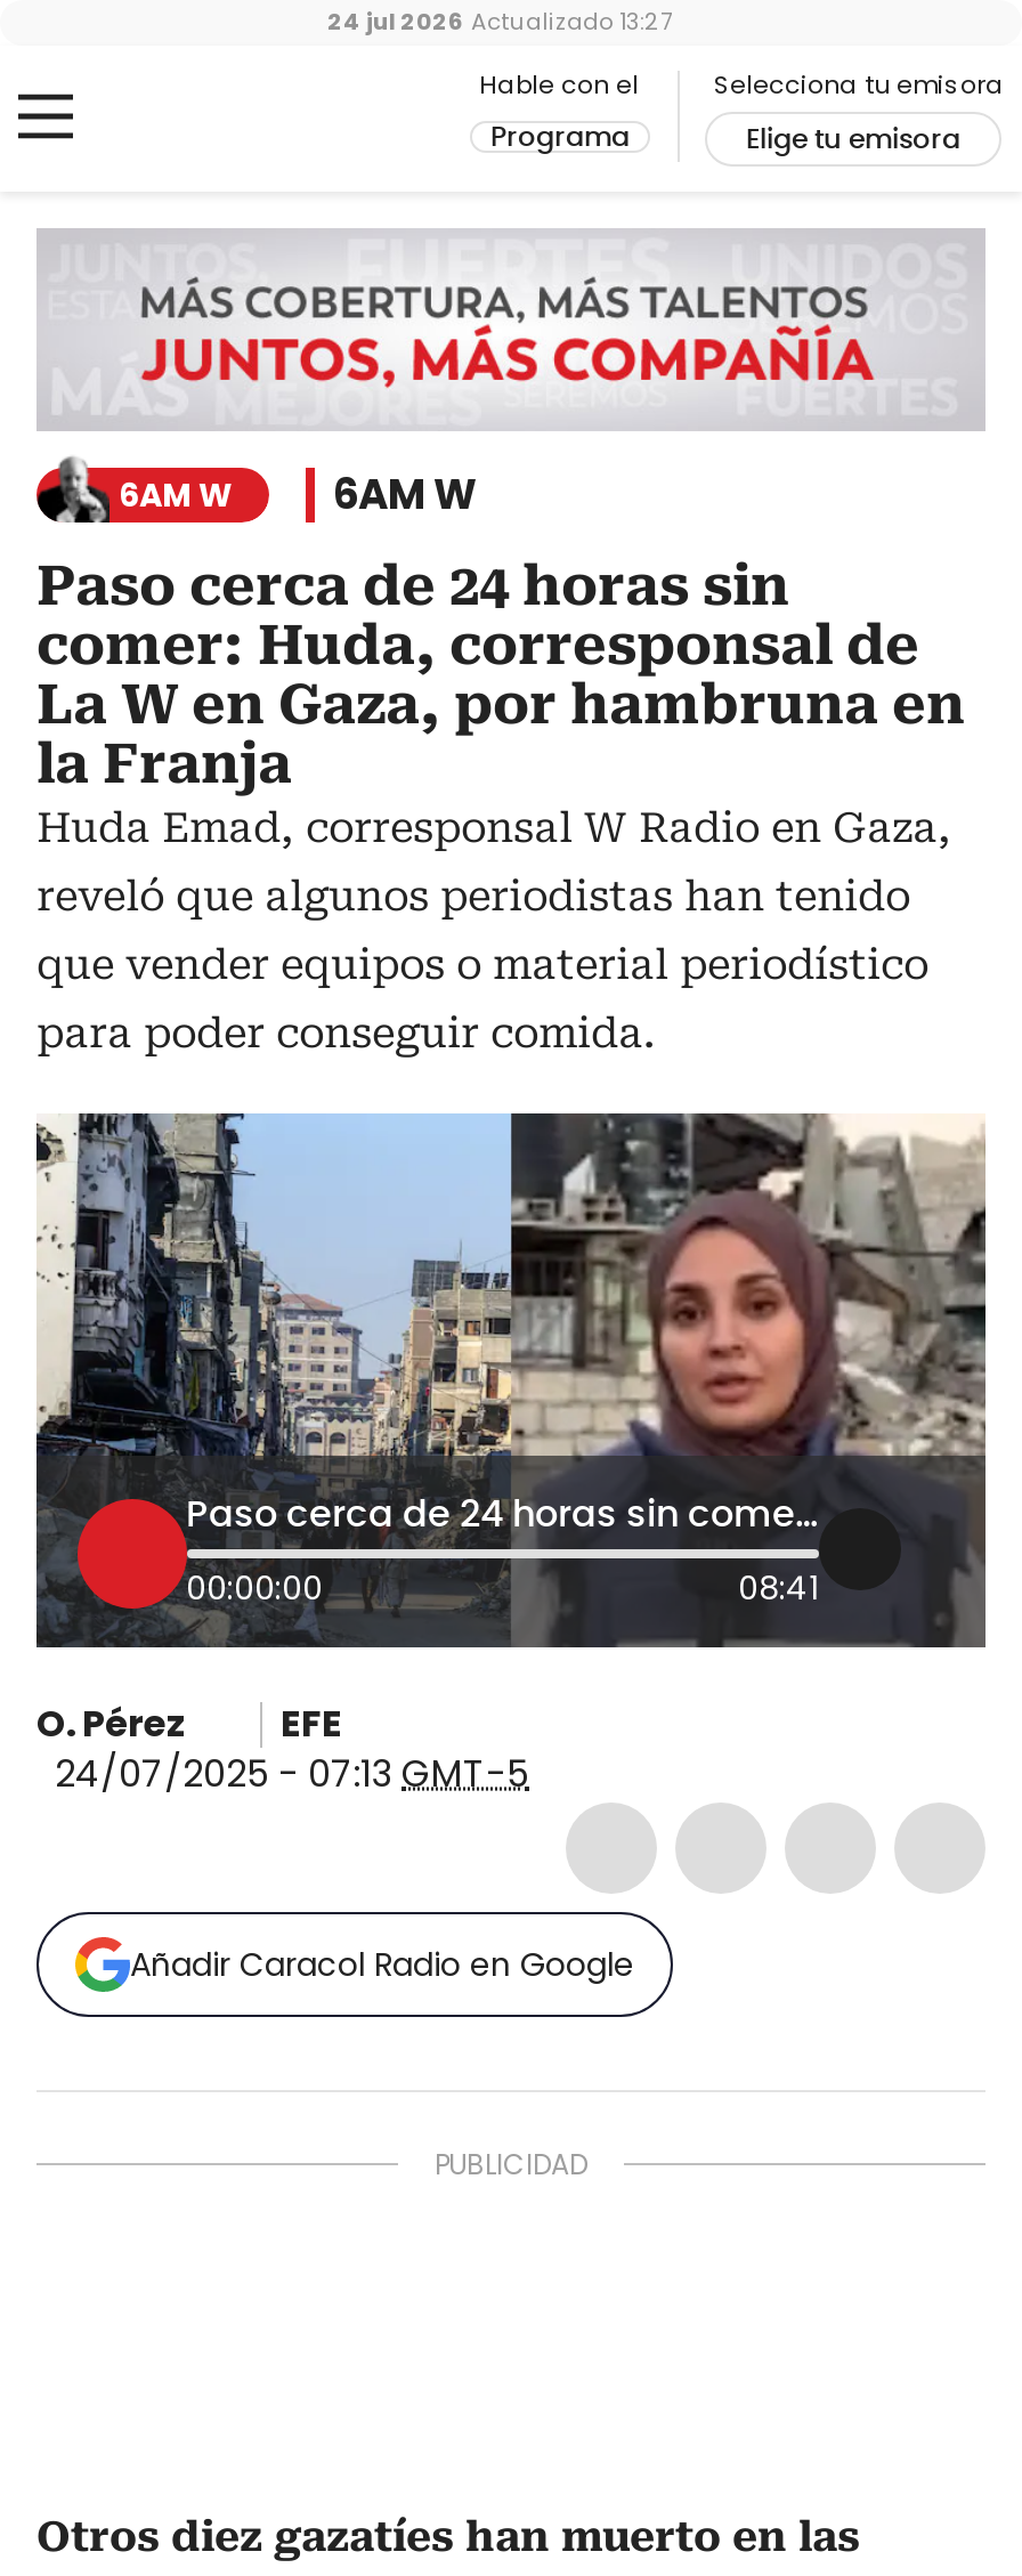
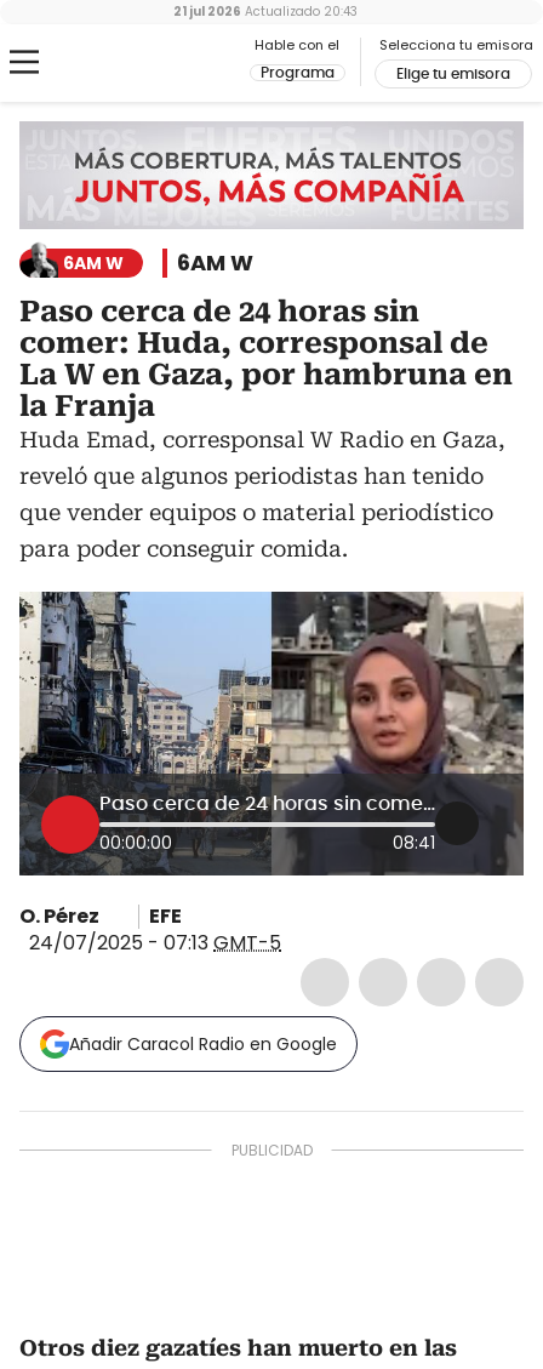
[327,5,672,39] 24 jul 2026 Actualizado 13:27 -> [173,2,358,21] 21 jul 2026 Actualizado 20:43

